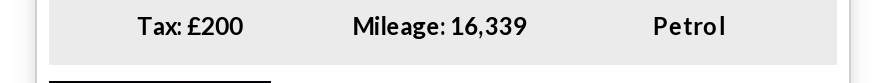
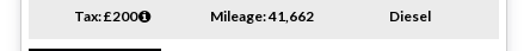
[352,12,725,42] Mileage: 16,339 | Petrol -> [210,7,431,25] Mileage: 41,662 | Diesel

